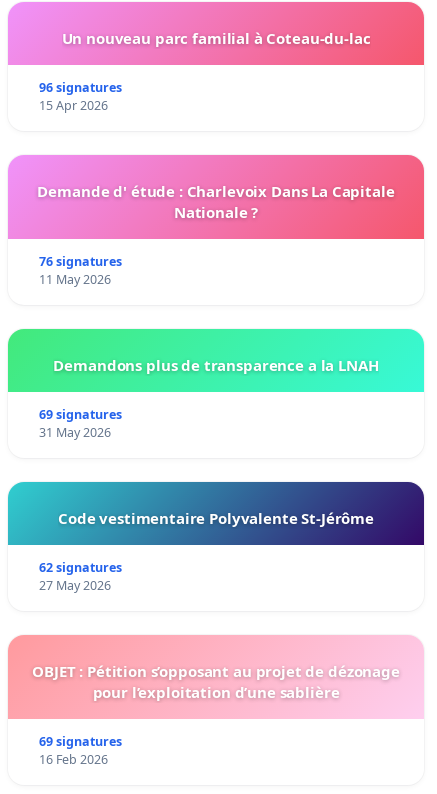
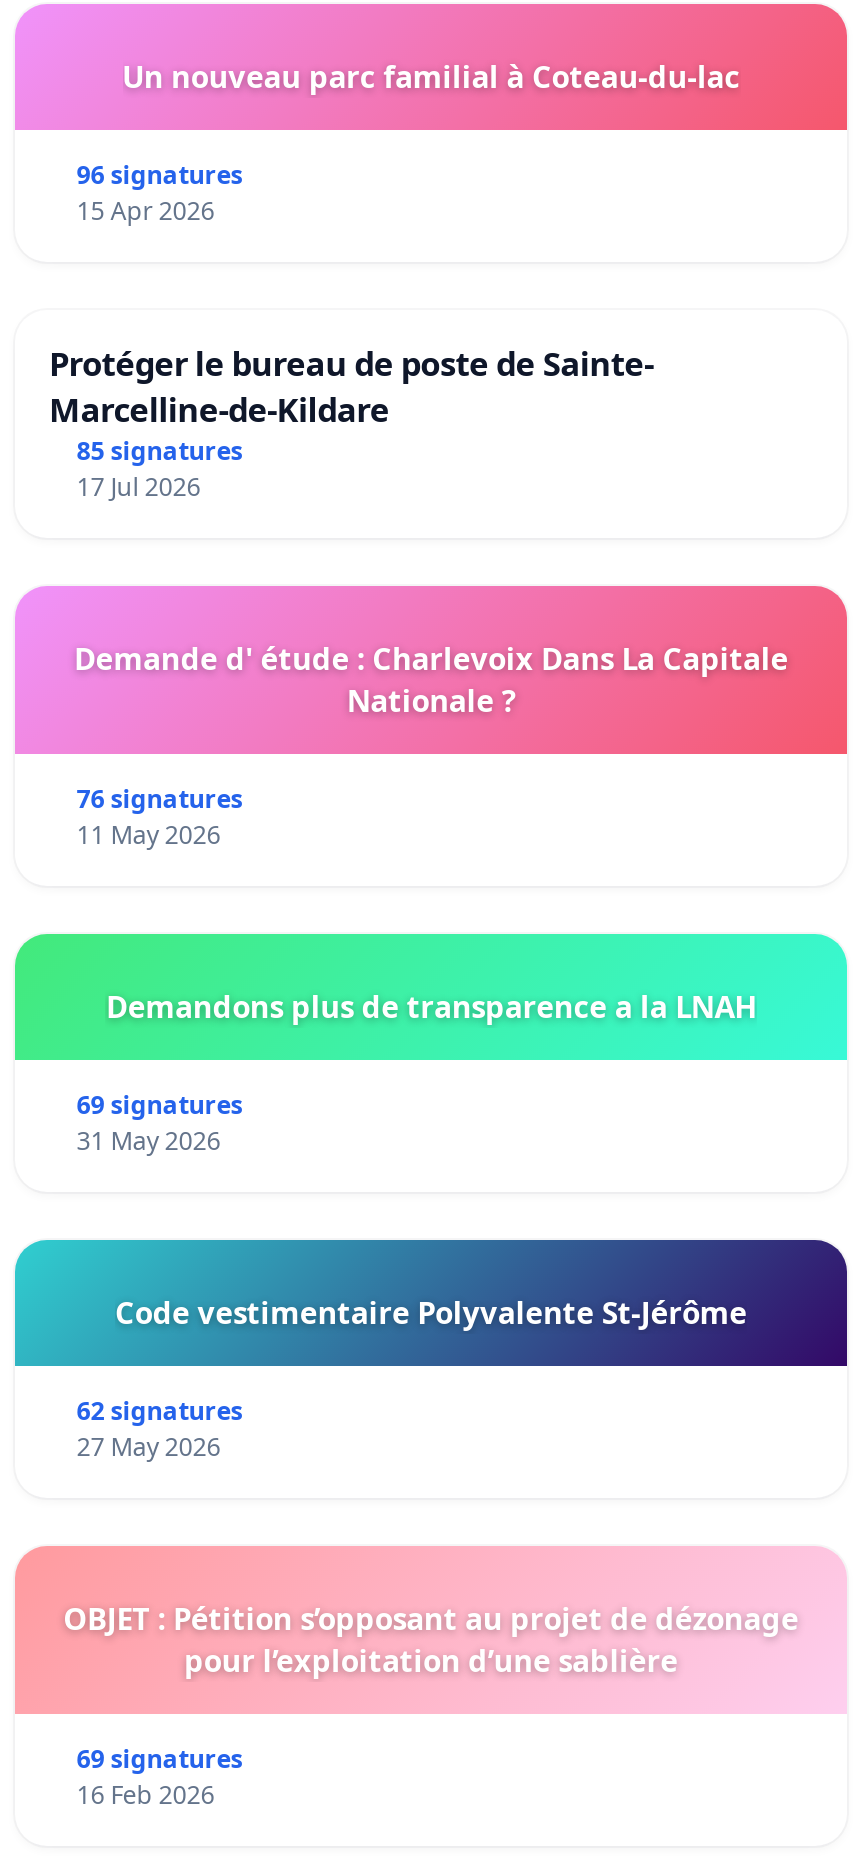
none -> [49,340,653,504] Protéger le bureau de poste de Sainte- | Marcelline-de-Kildare | 85 signatures | 17 Jul 2026

